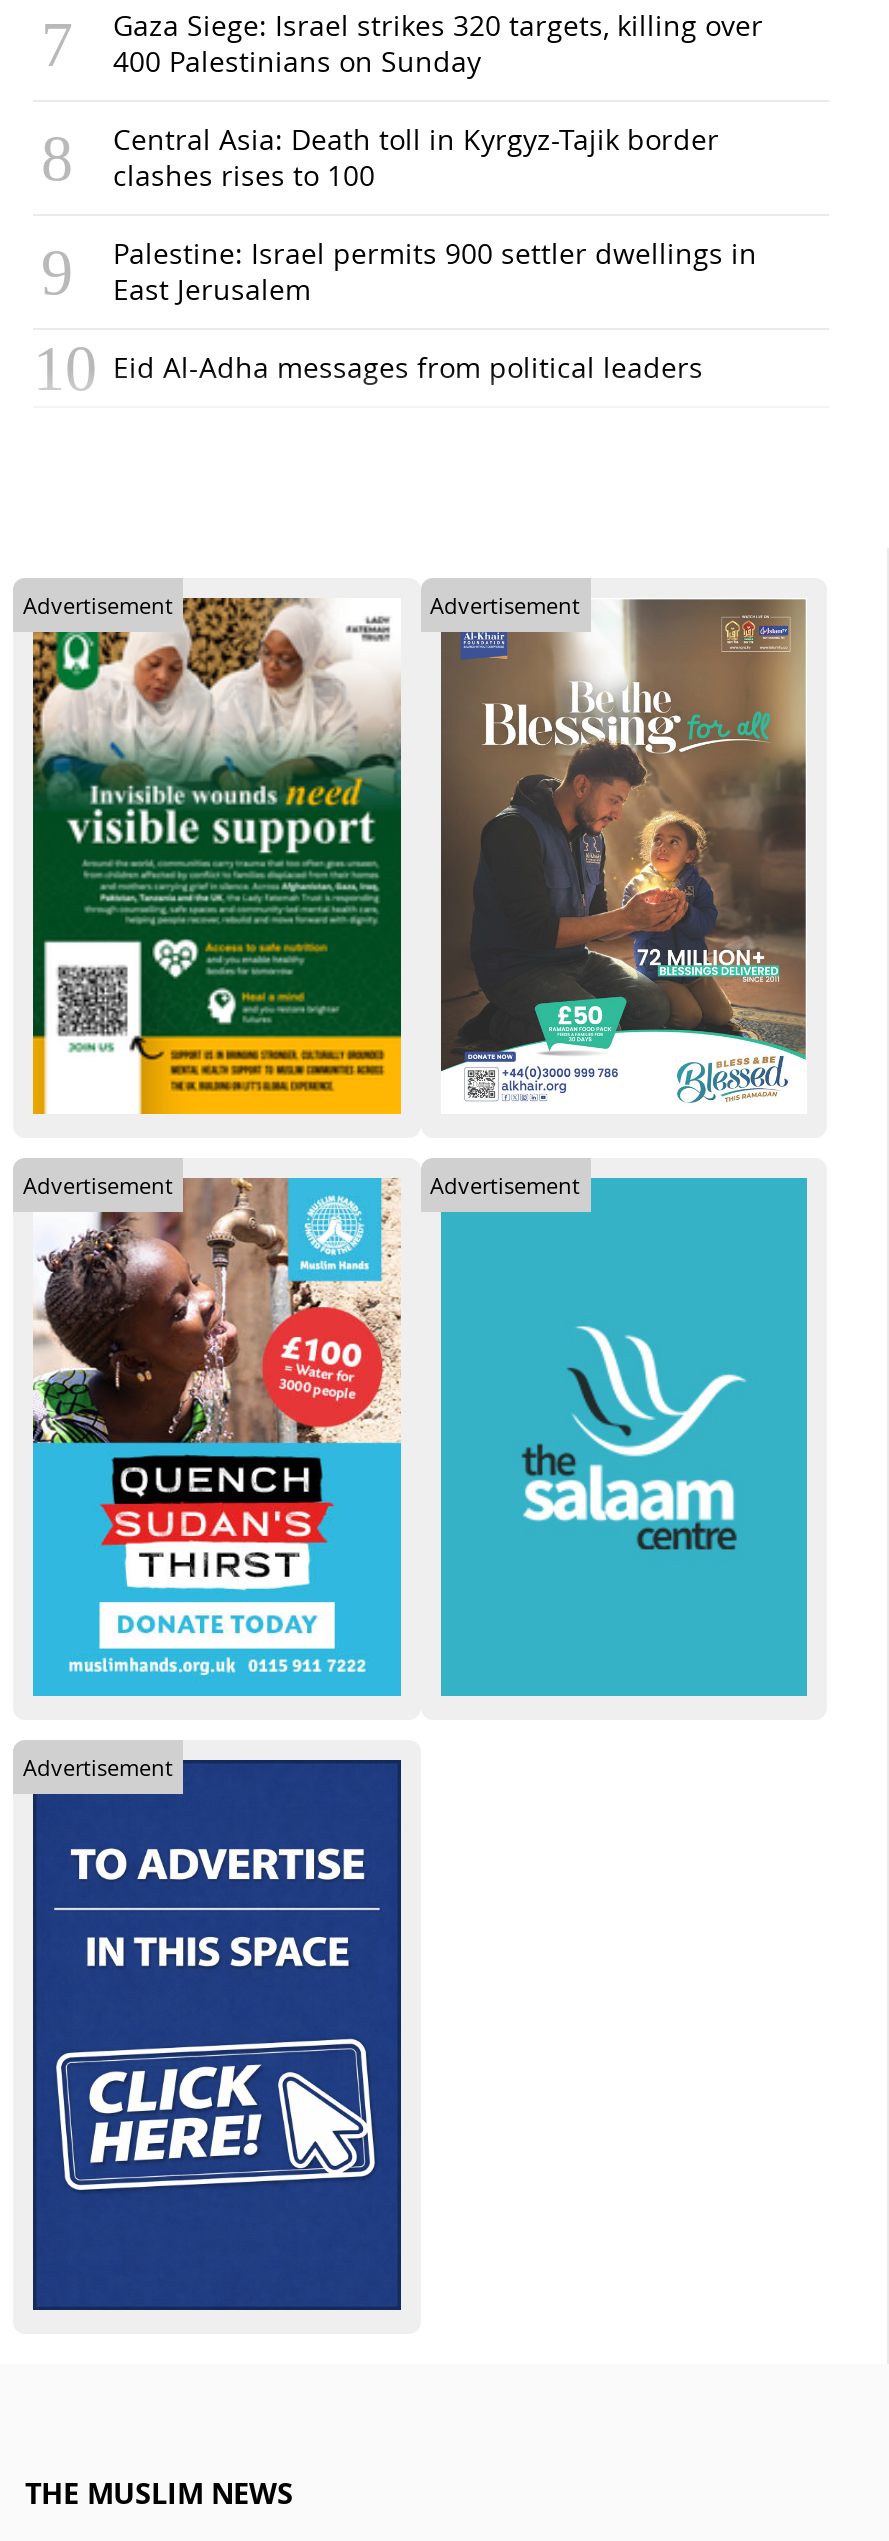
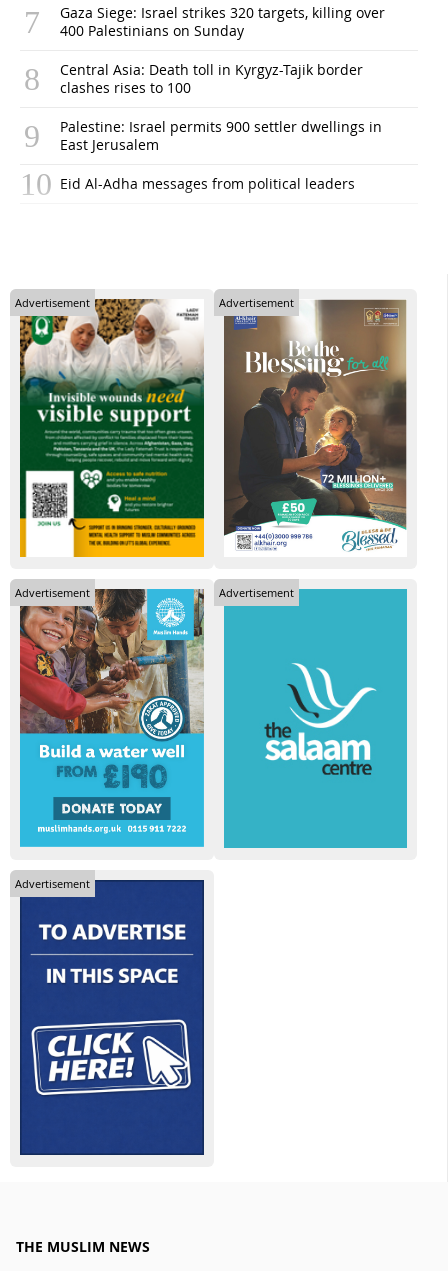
[31,1178,403,1676] [image] -> [19,588,205,837] [image]

